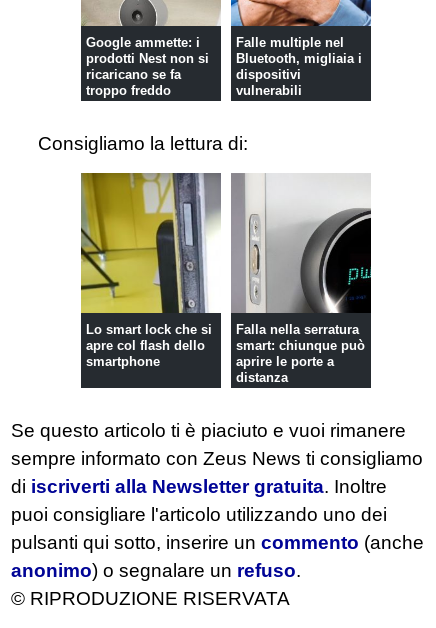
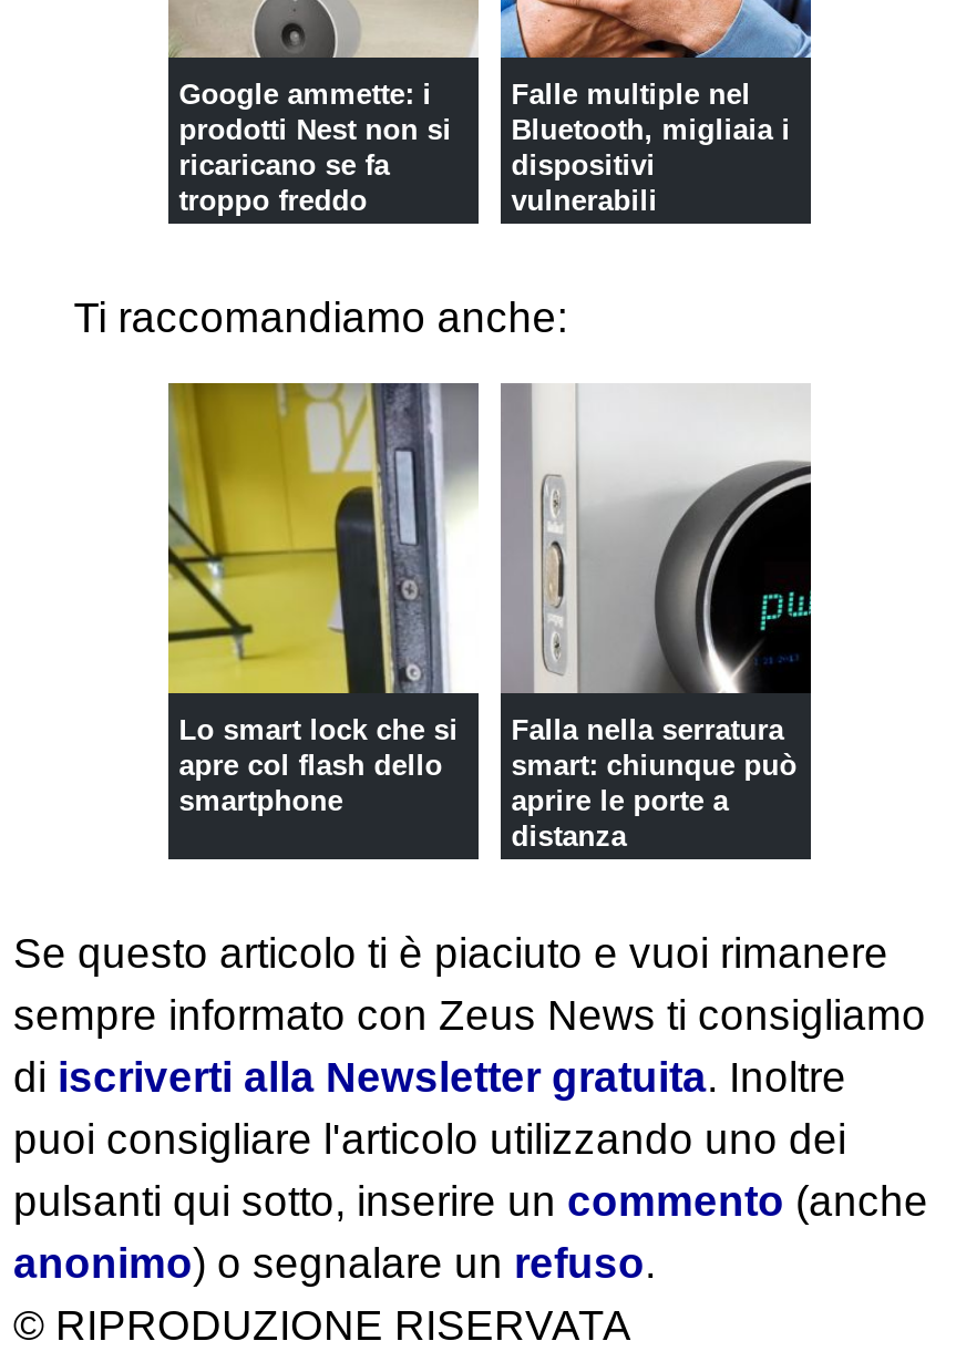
[38,133,248,154] Consigliamo la lettura di: -> [74,295,568,342] Ti raccomandiamo anche:

